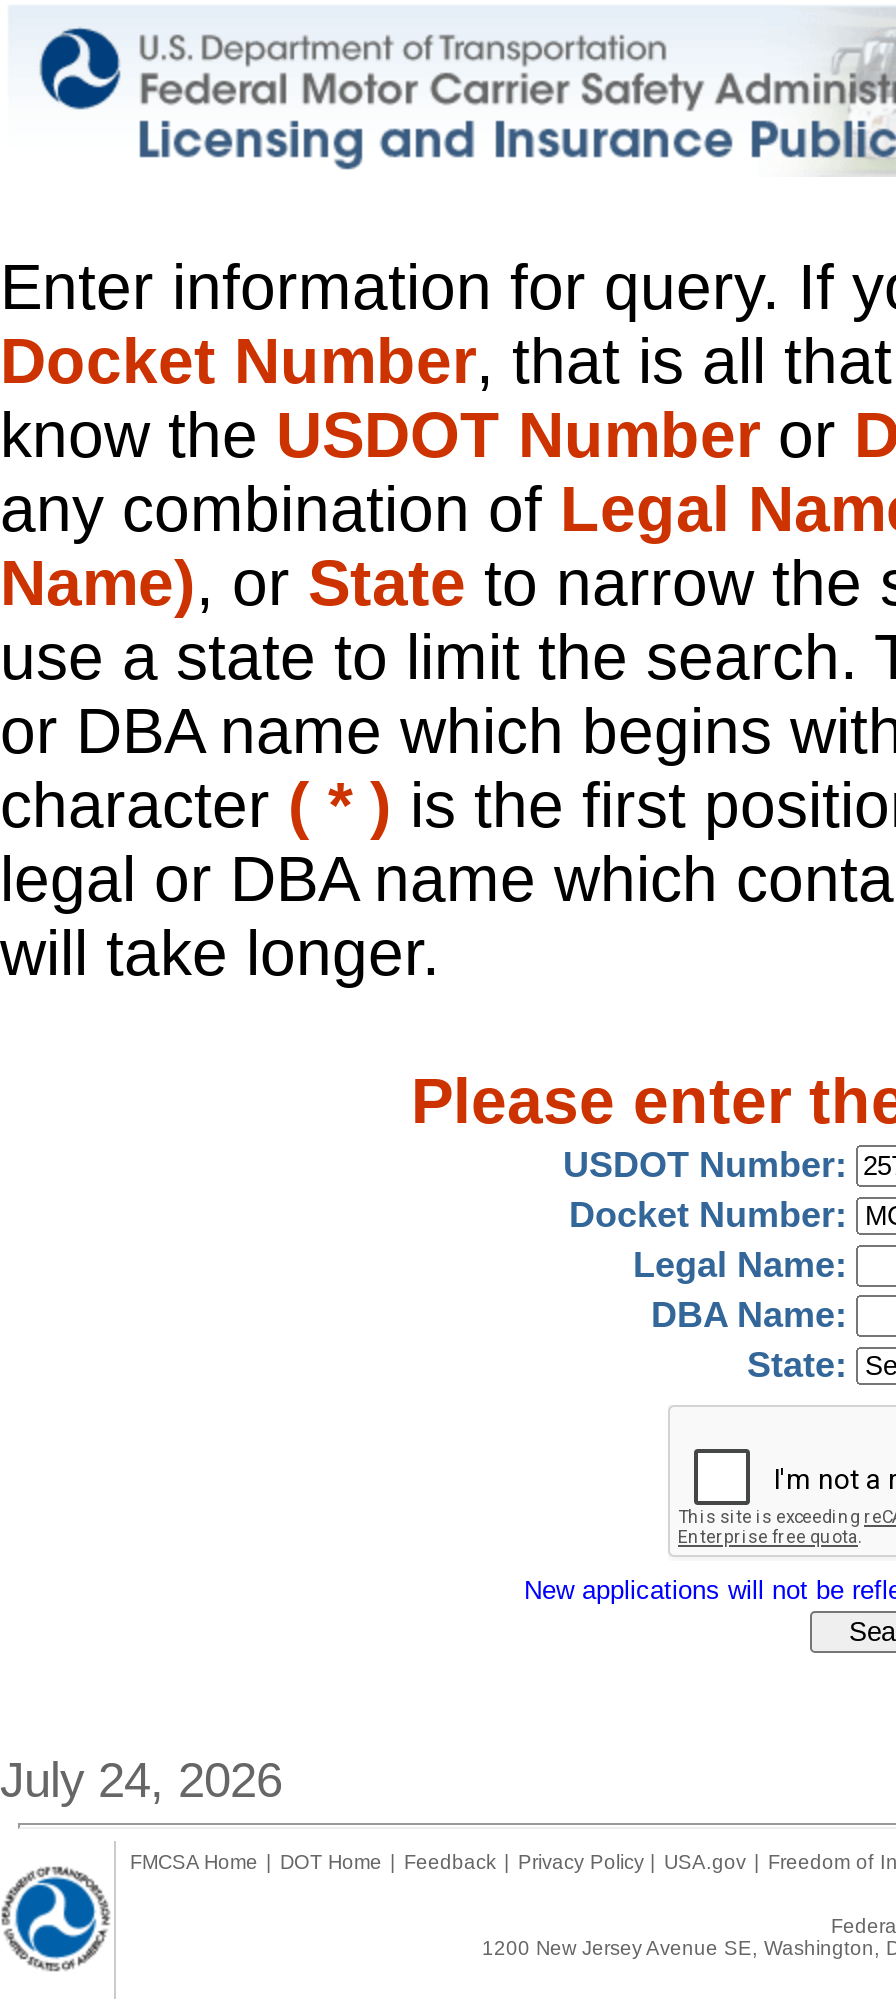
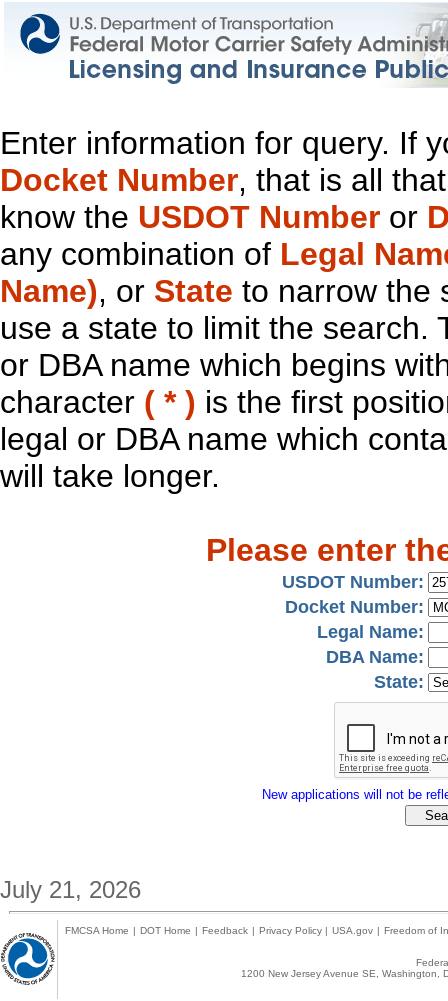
[0,1753,282,1807] July 24, 2026 -> [0,876,141,903] July 21, 2026

